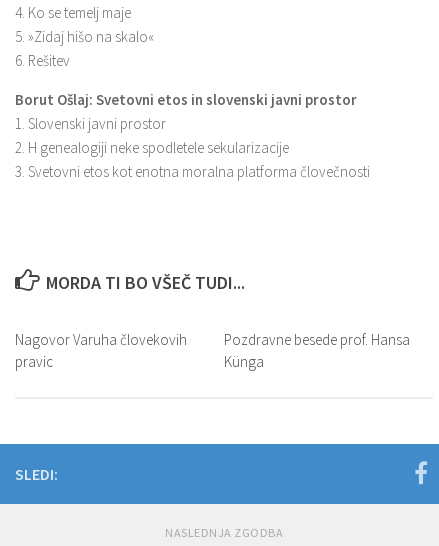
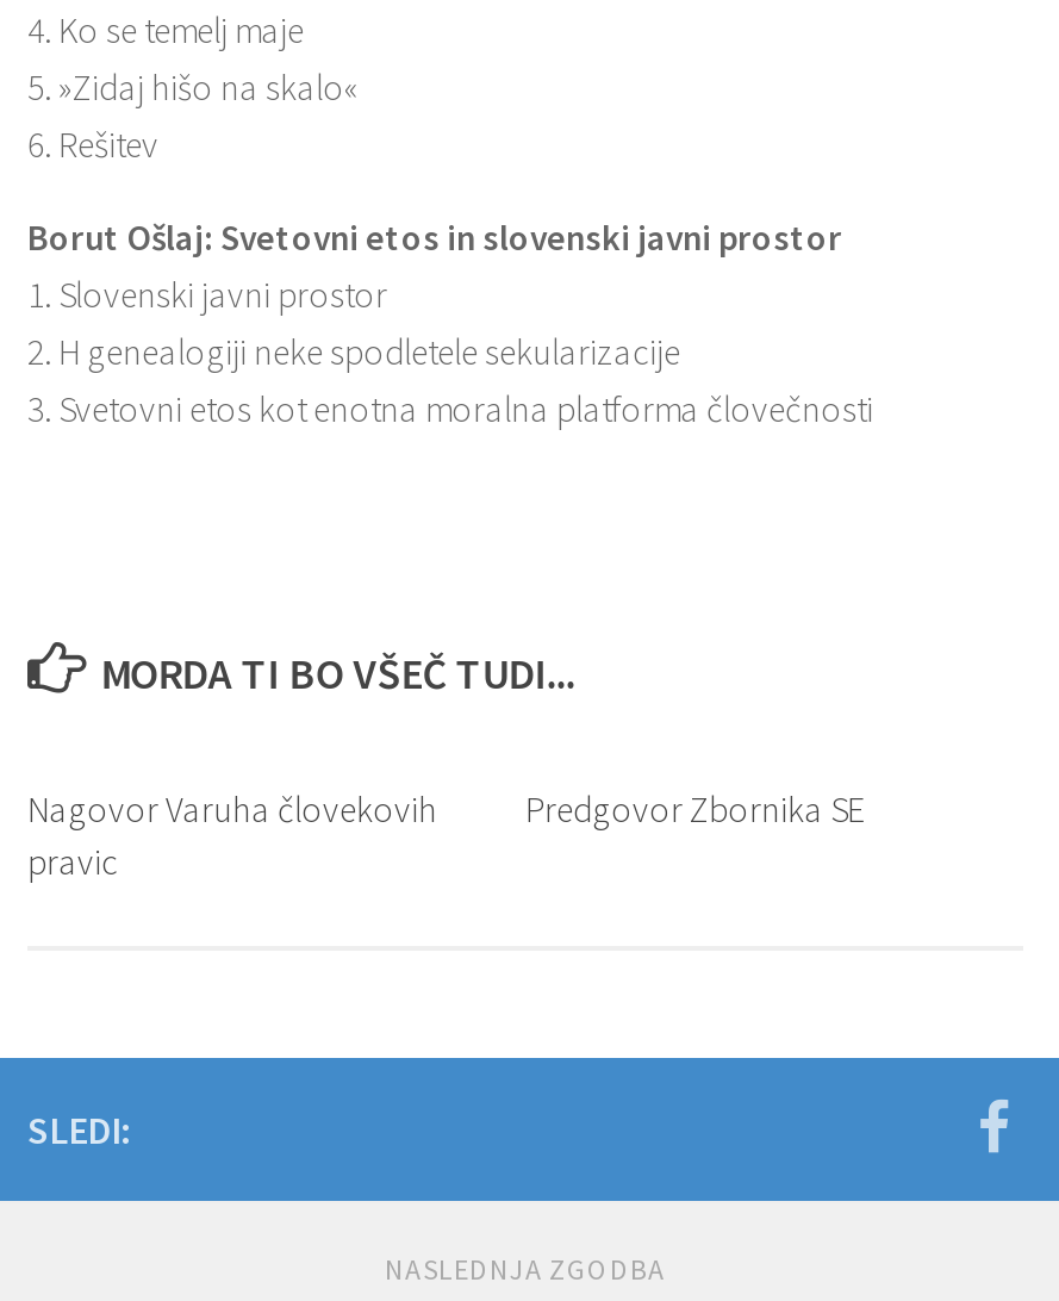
[224,330,410,371] Pozdravne besede prof. Hansa | Künga -> [525,786,864,832] Predgovor Zbornika SE

